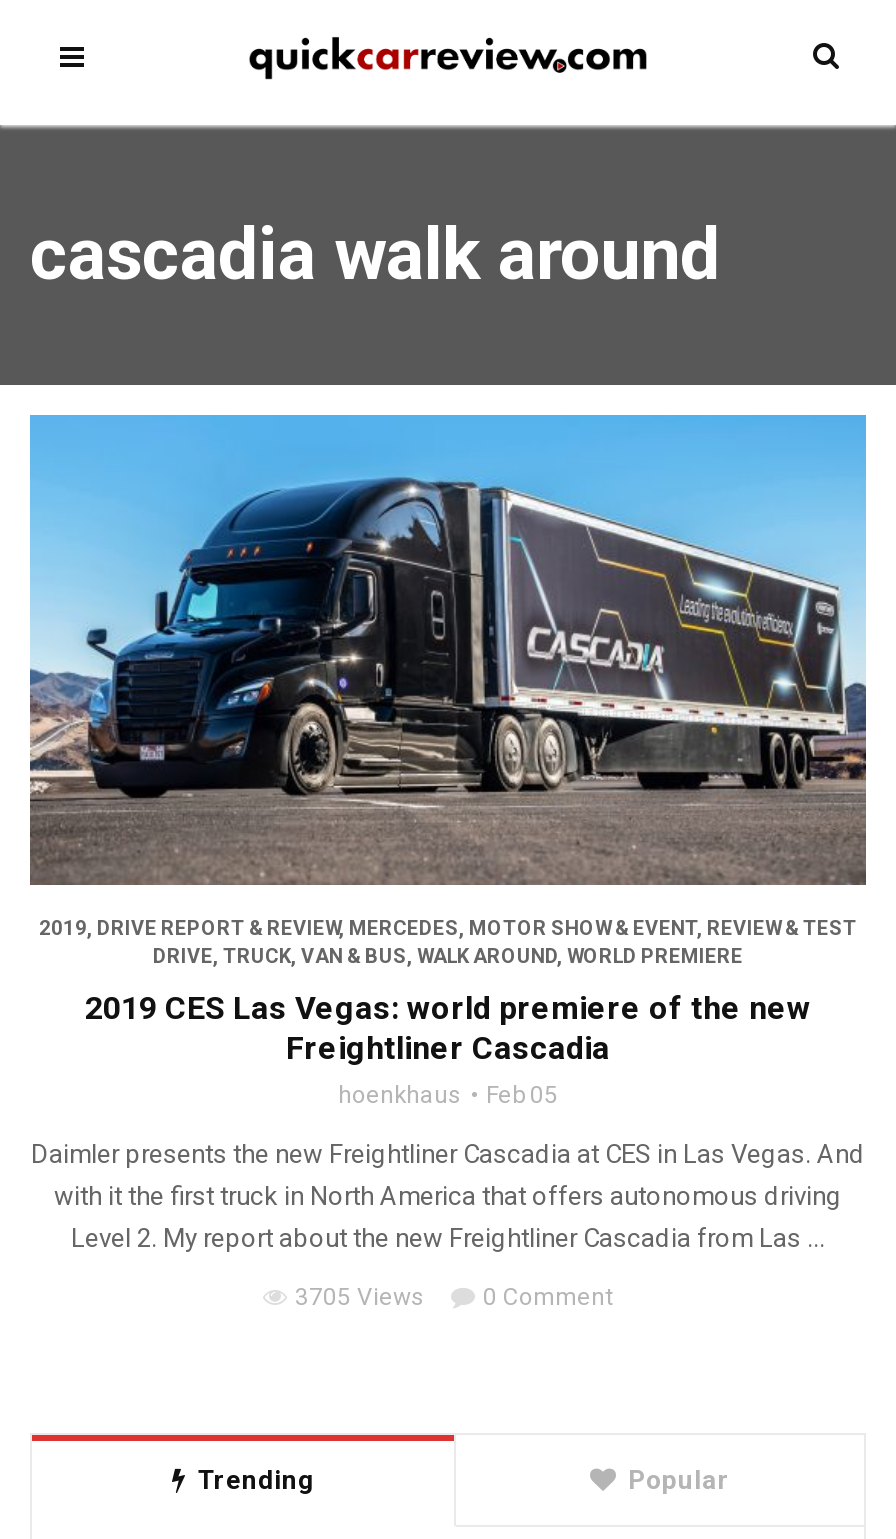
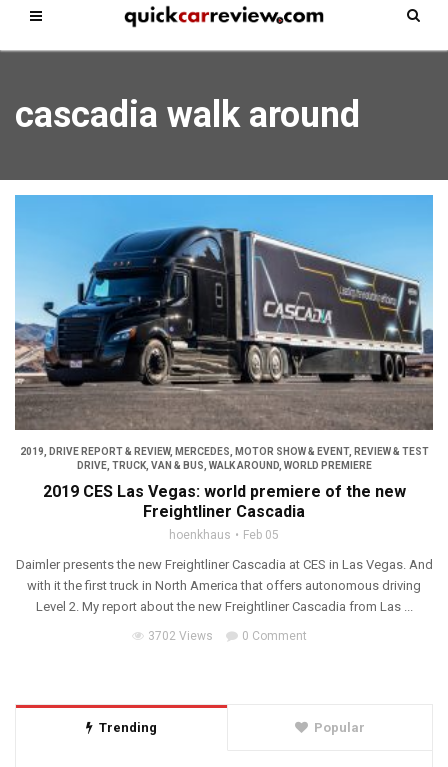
[295,1283,425,1311] 3705 Views -> [147,629,212,643] 3702 Views

